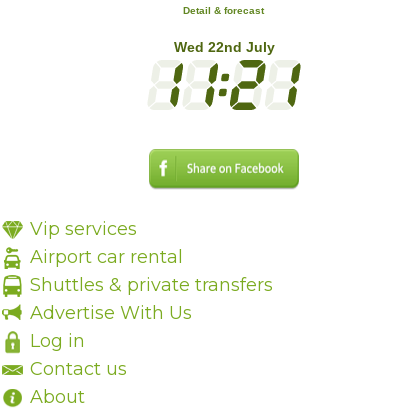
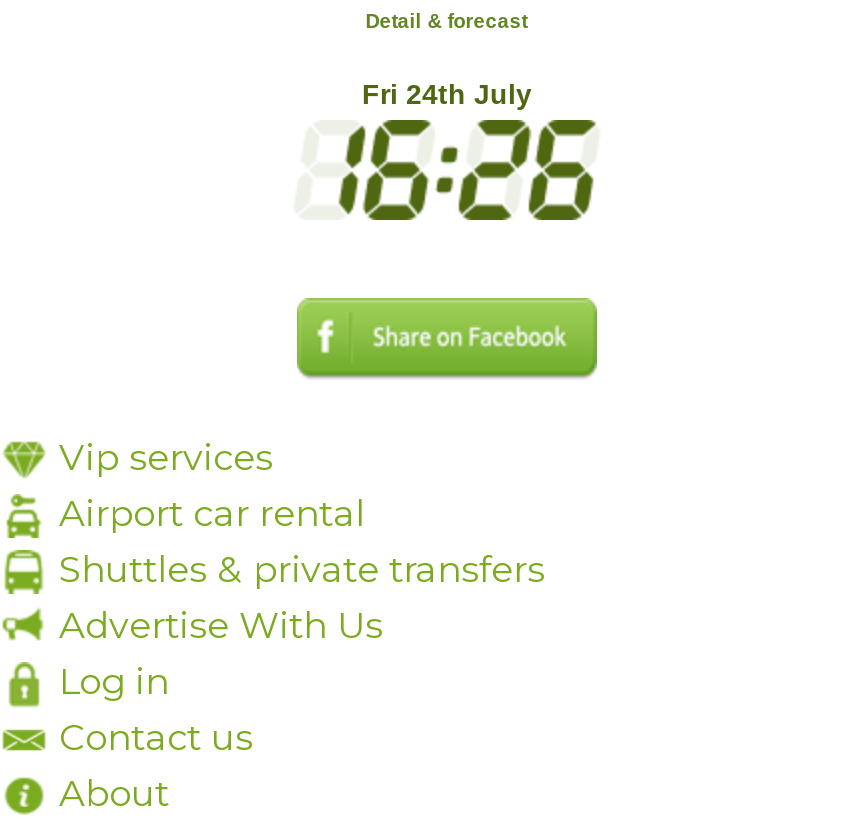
[173,39,274,55] Wed 22nd July -> [362,78,532,110] Fri 24th July
[182,63,219,110] [image] -> [361,126,435,222] [image]
[265,60,302,110] [image] -> [527,118,601,222] [image]

